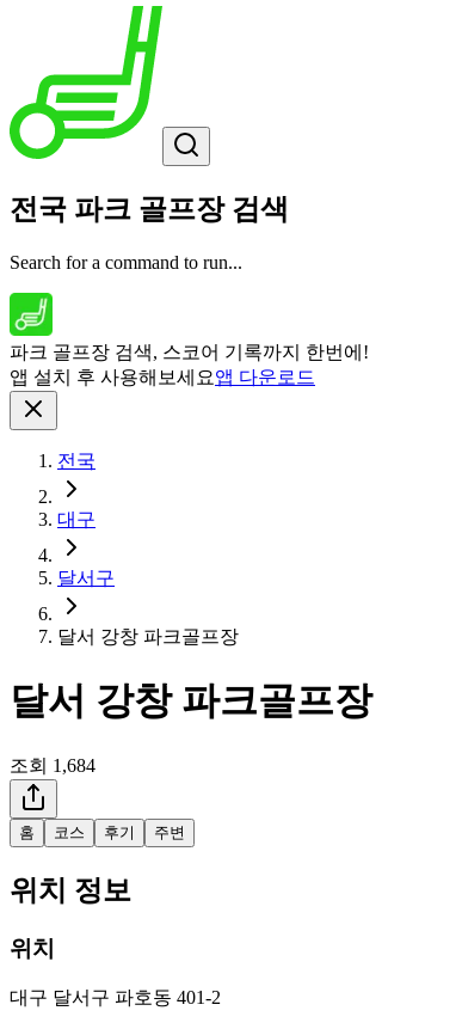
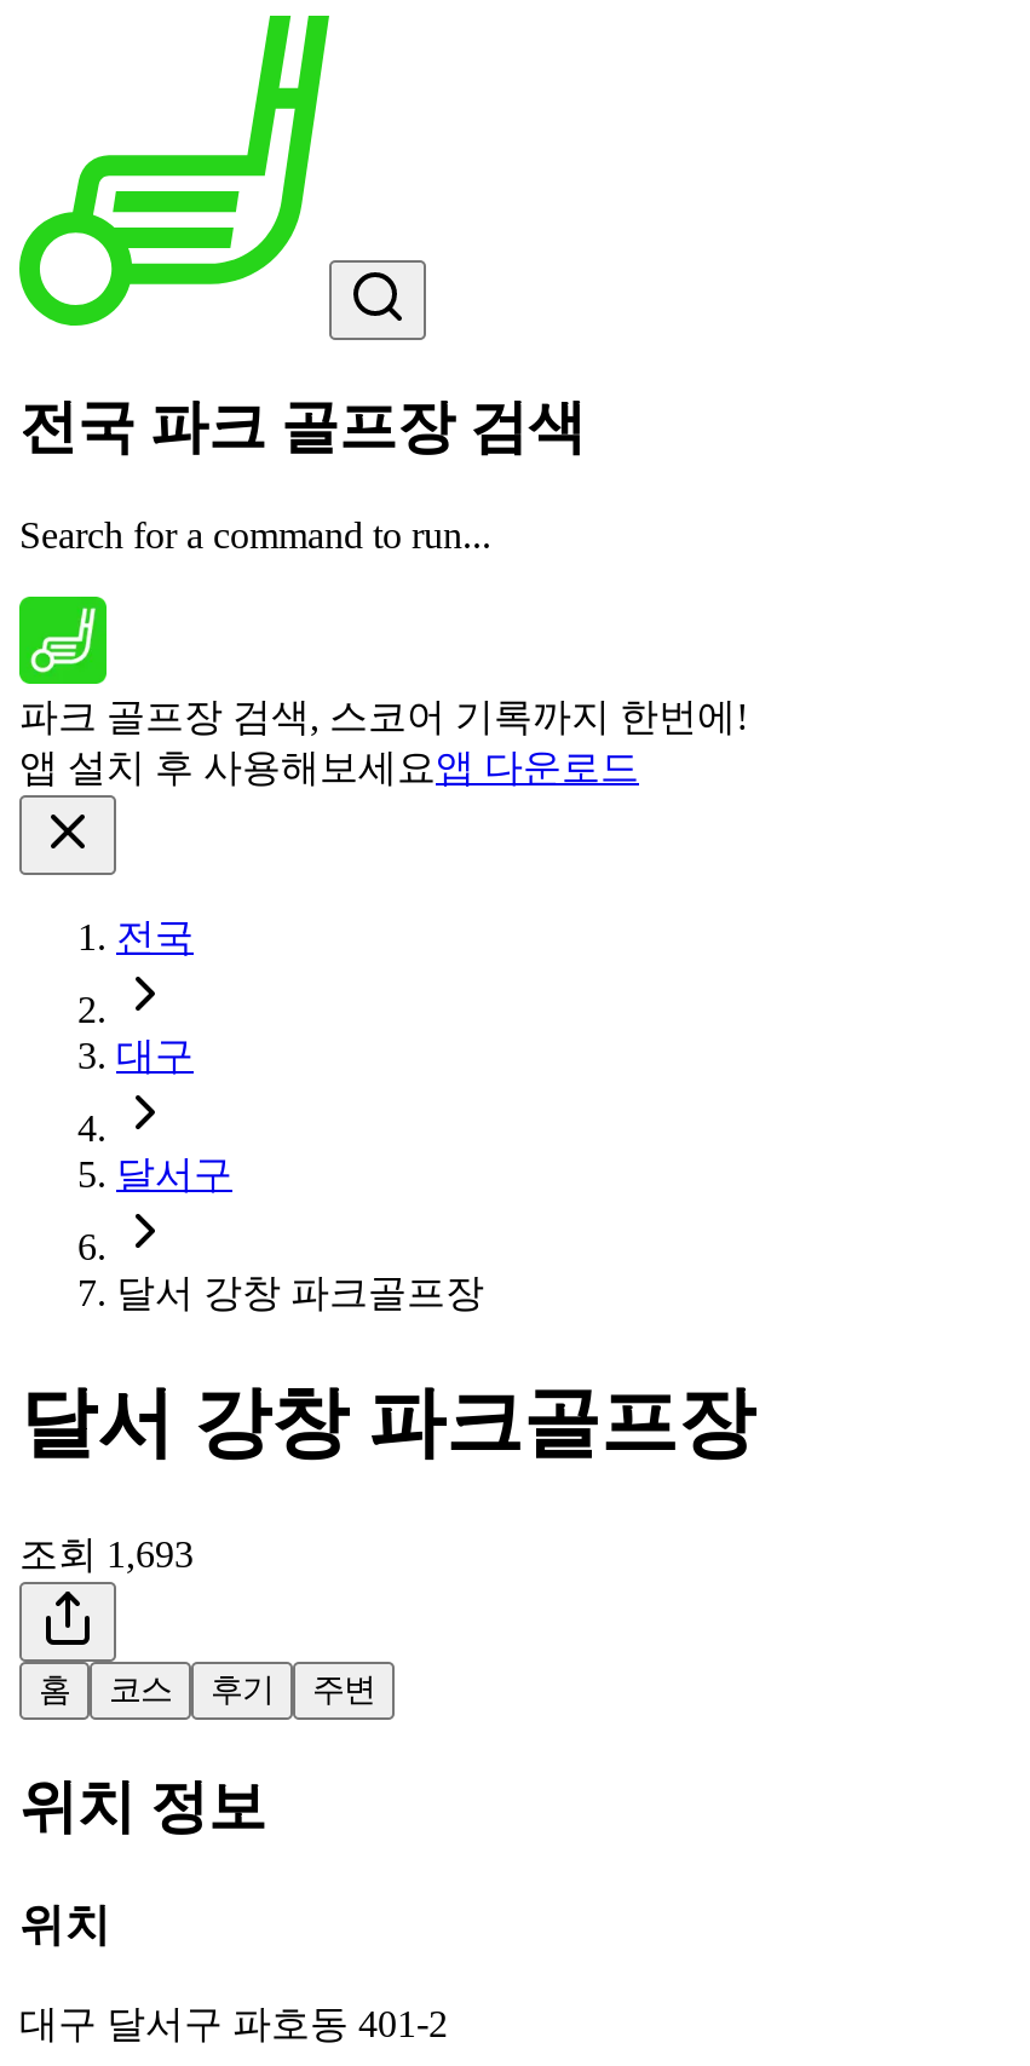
[10,755,96,775] 조회 1,684 -> [19,1533,194,1574] 조회 1,693

